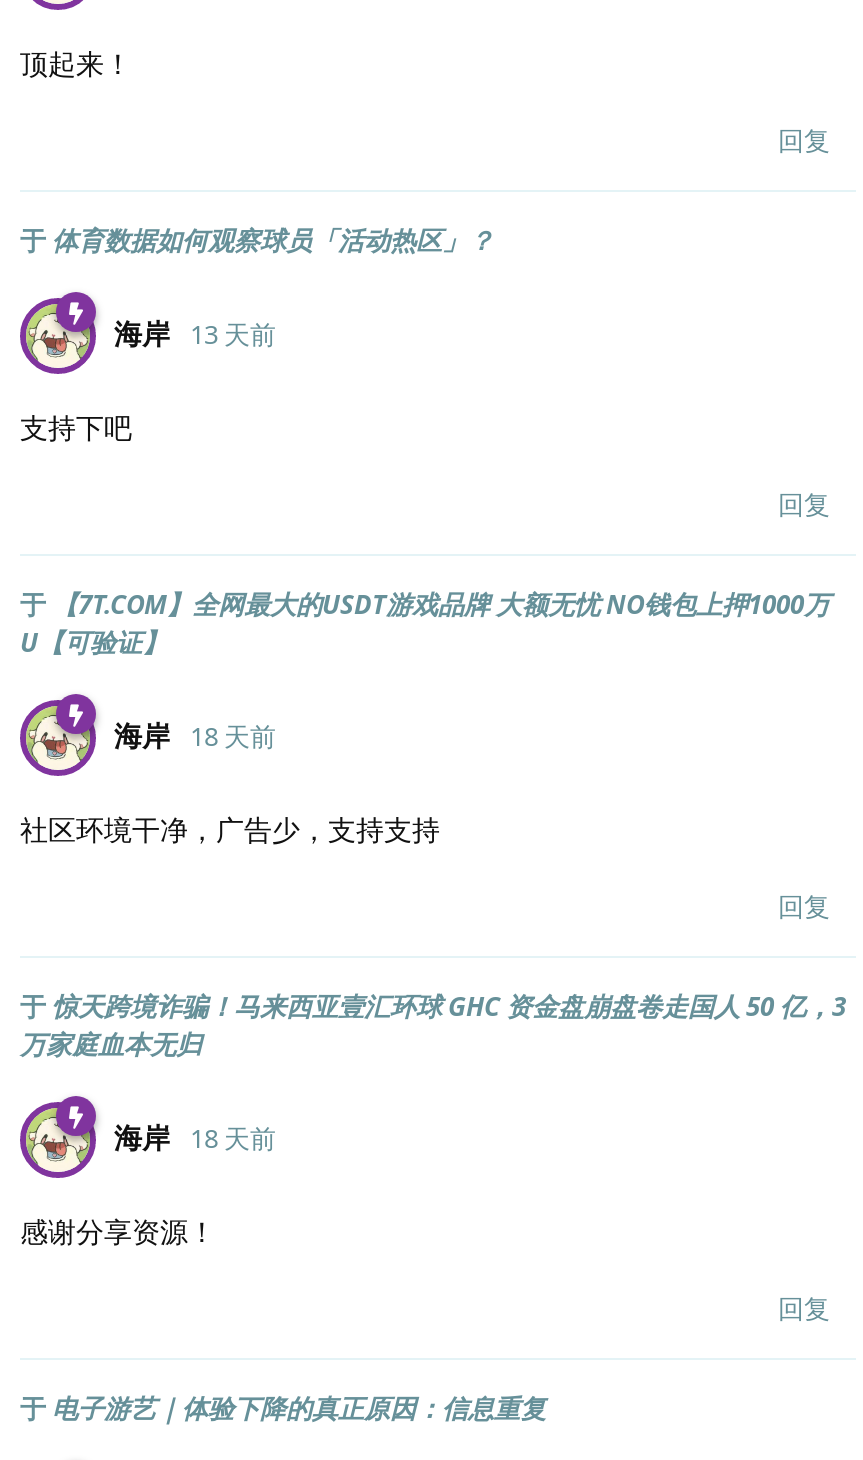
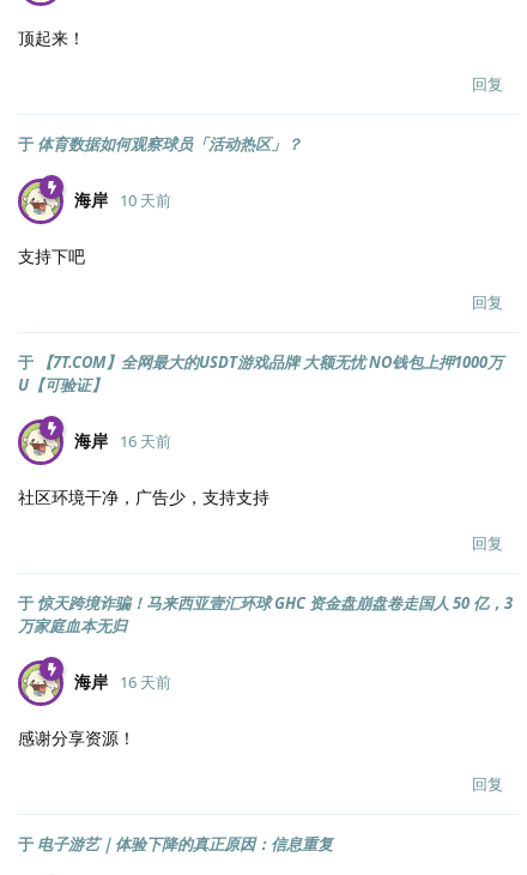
[106,314,276,352] 海岸 13 天前 -> [69,188,171,211] 海岸 10 天前
[106,716,276,754] 海岸 18 天前 -> [69,429,171,452] 海岸 16 天前
[106,1118,276,1156] 海岸 18 天前 -> [69,670,171,693] 海岸 16 天前

